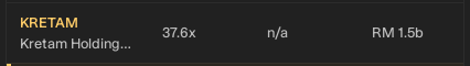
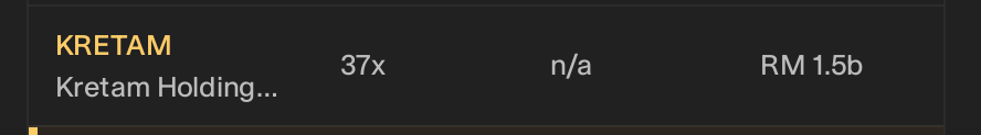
[162,24,195,41] 37.6x -> [340,48,384,81] 37x

